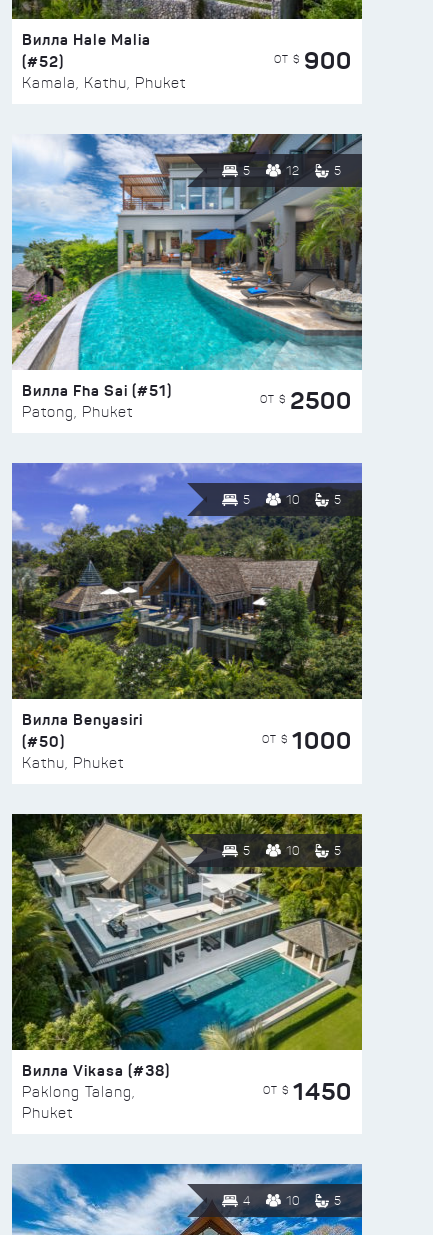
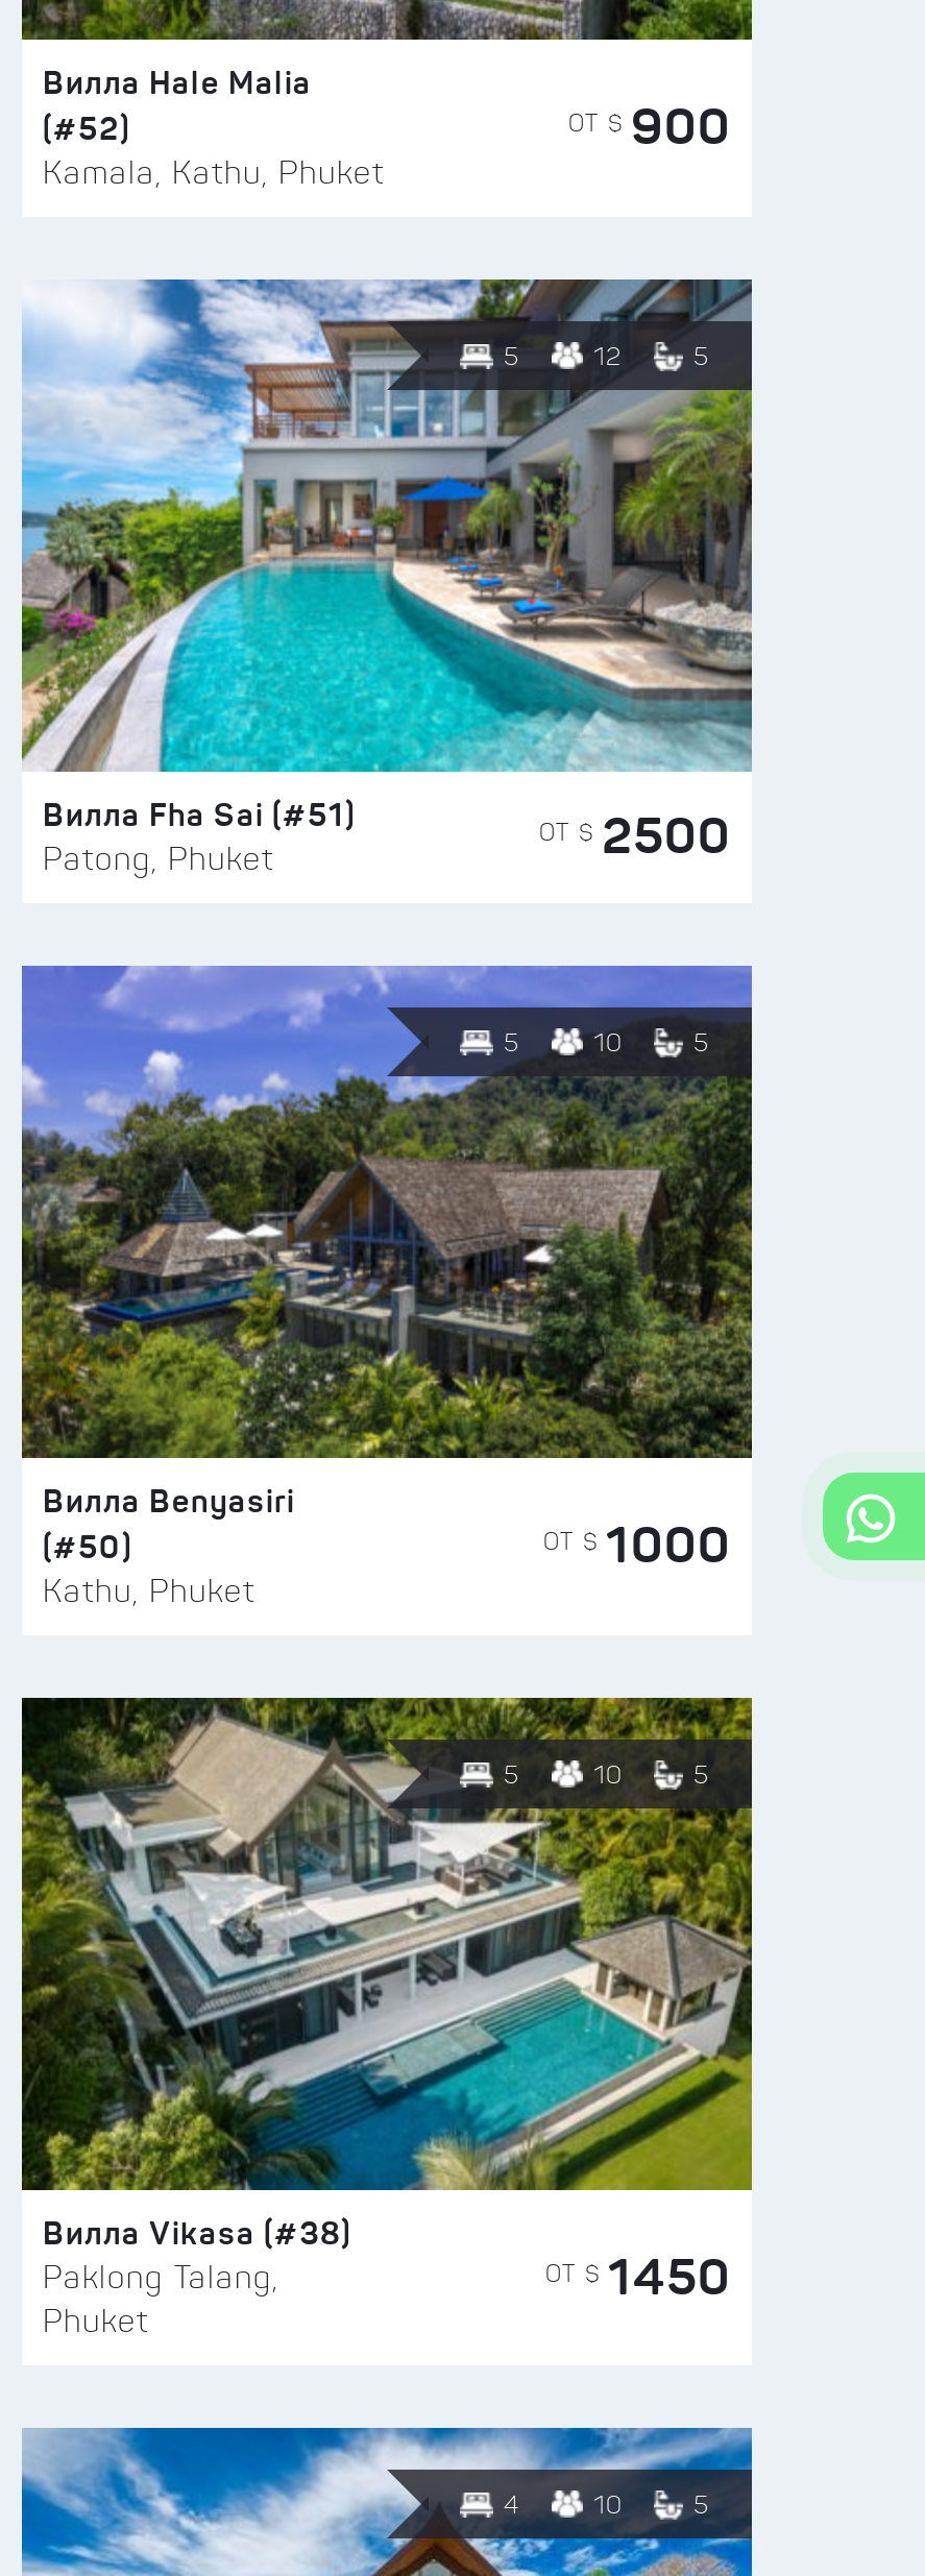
none -> [821,1471,919,1562] [image]

